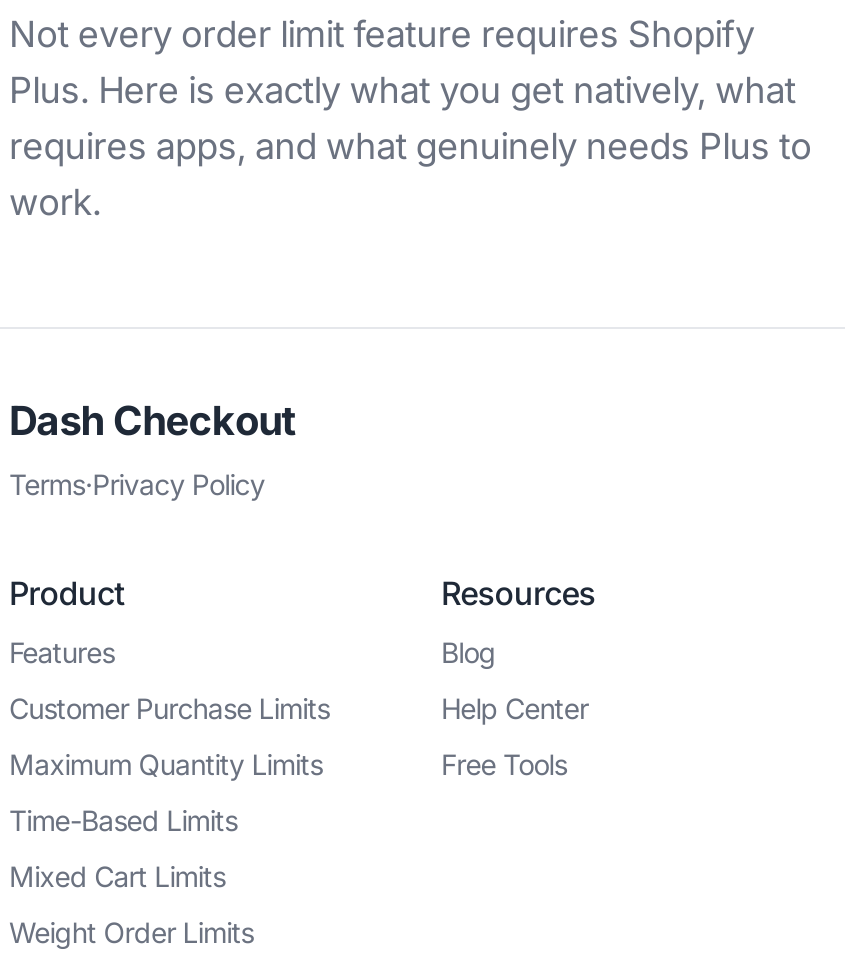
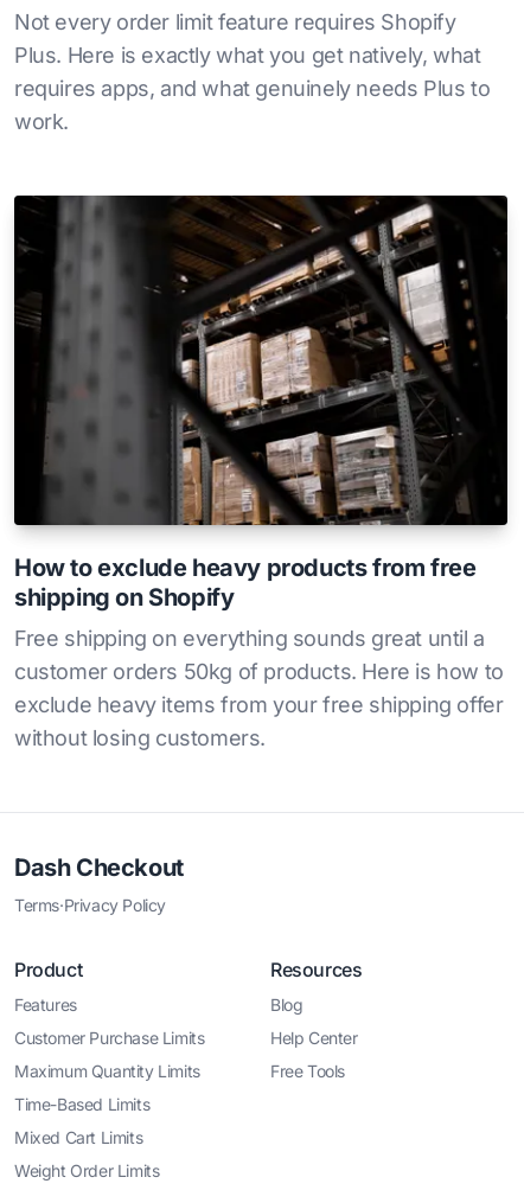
none -> [13,194,509,750] [image] | How to exclude heavy products from free | shipping on Shopify | Free shipping on everything sounds great until a | customer orders 50kg of products. Here is how to | exclude heavy items from your free shipping offer | without losing customers.

